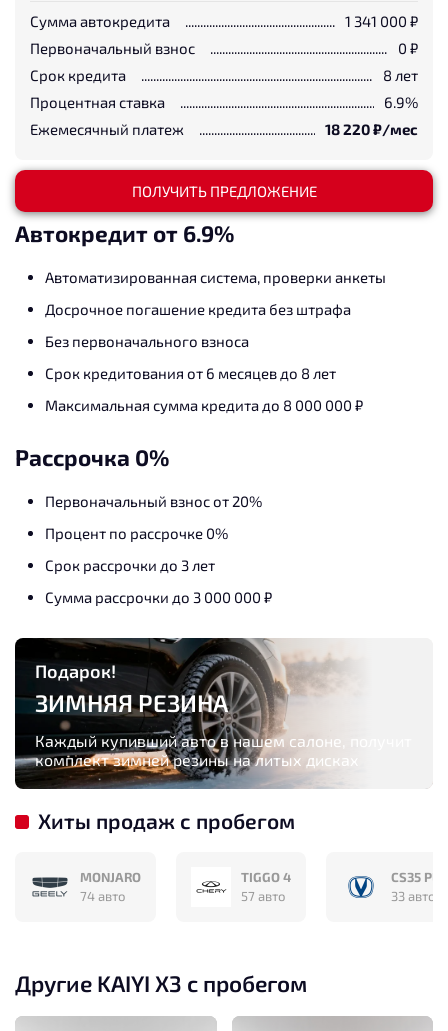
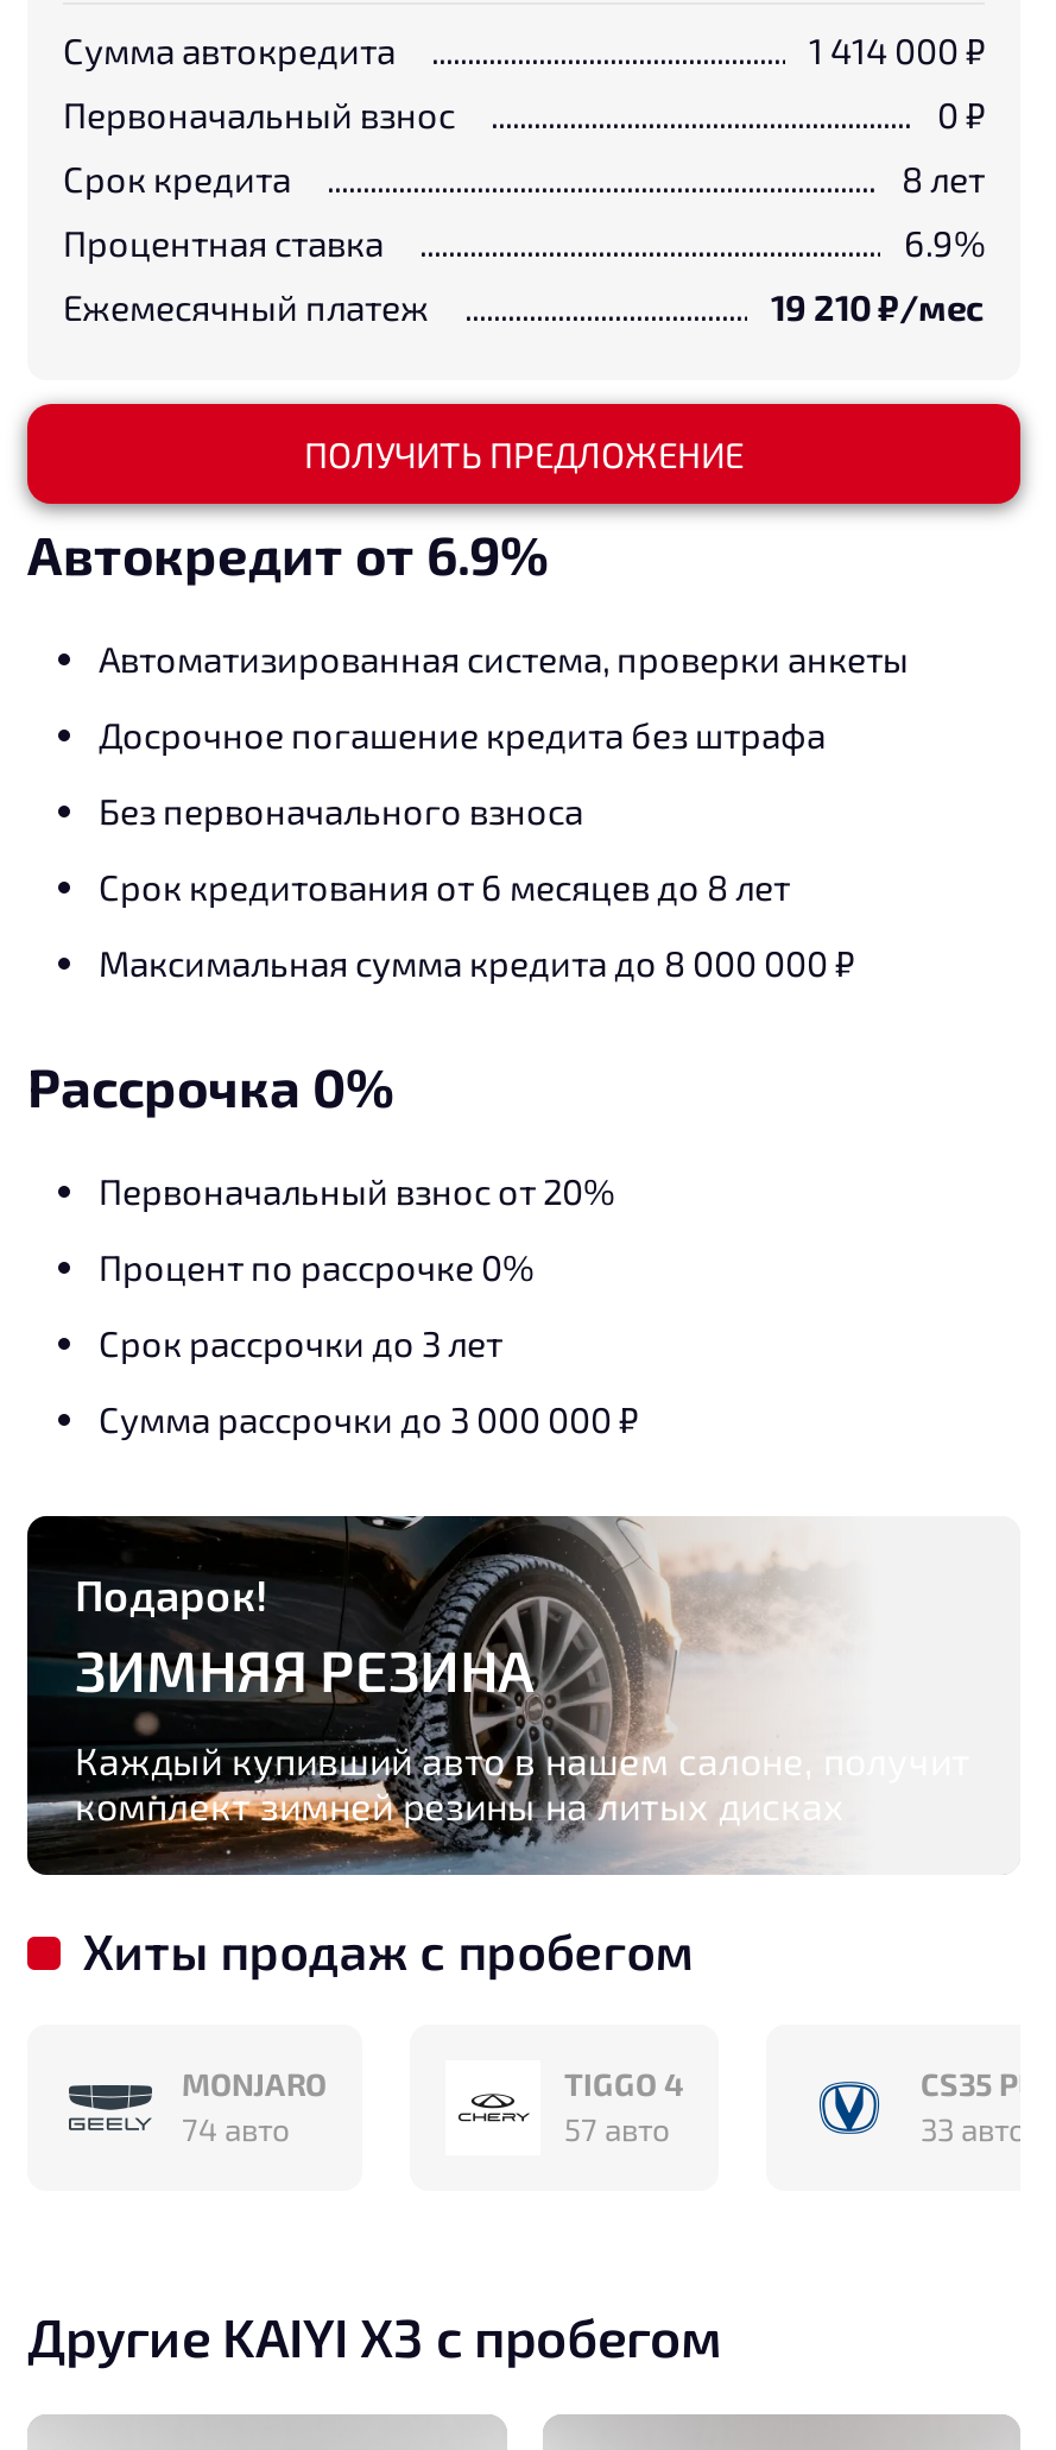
[345,12,418,30] 1 341 000 ₽ -> [809,29,985,72] 1 414 000 ₽
[325,120,418,138] 18 220₽/мес -> [771,286,985,329] 19 210₽/мес

